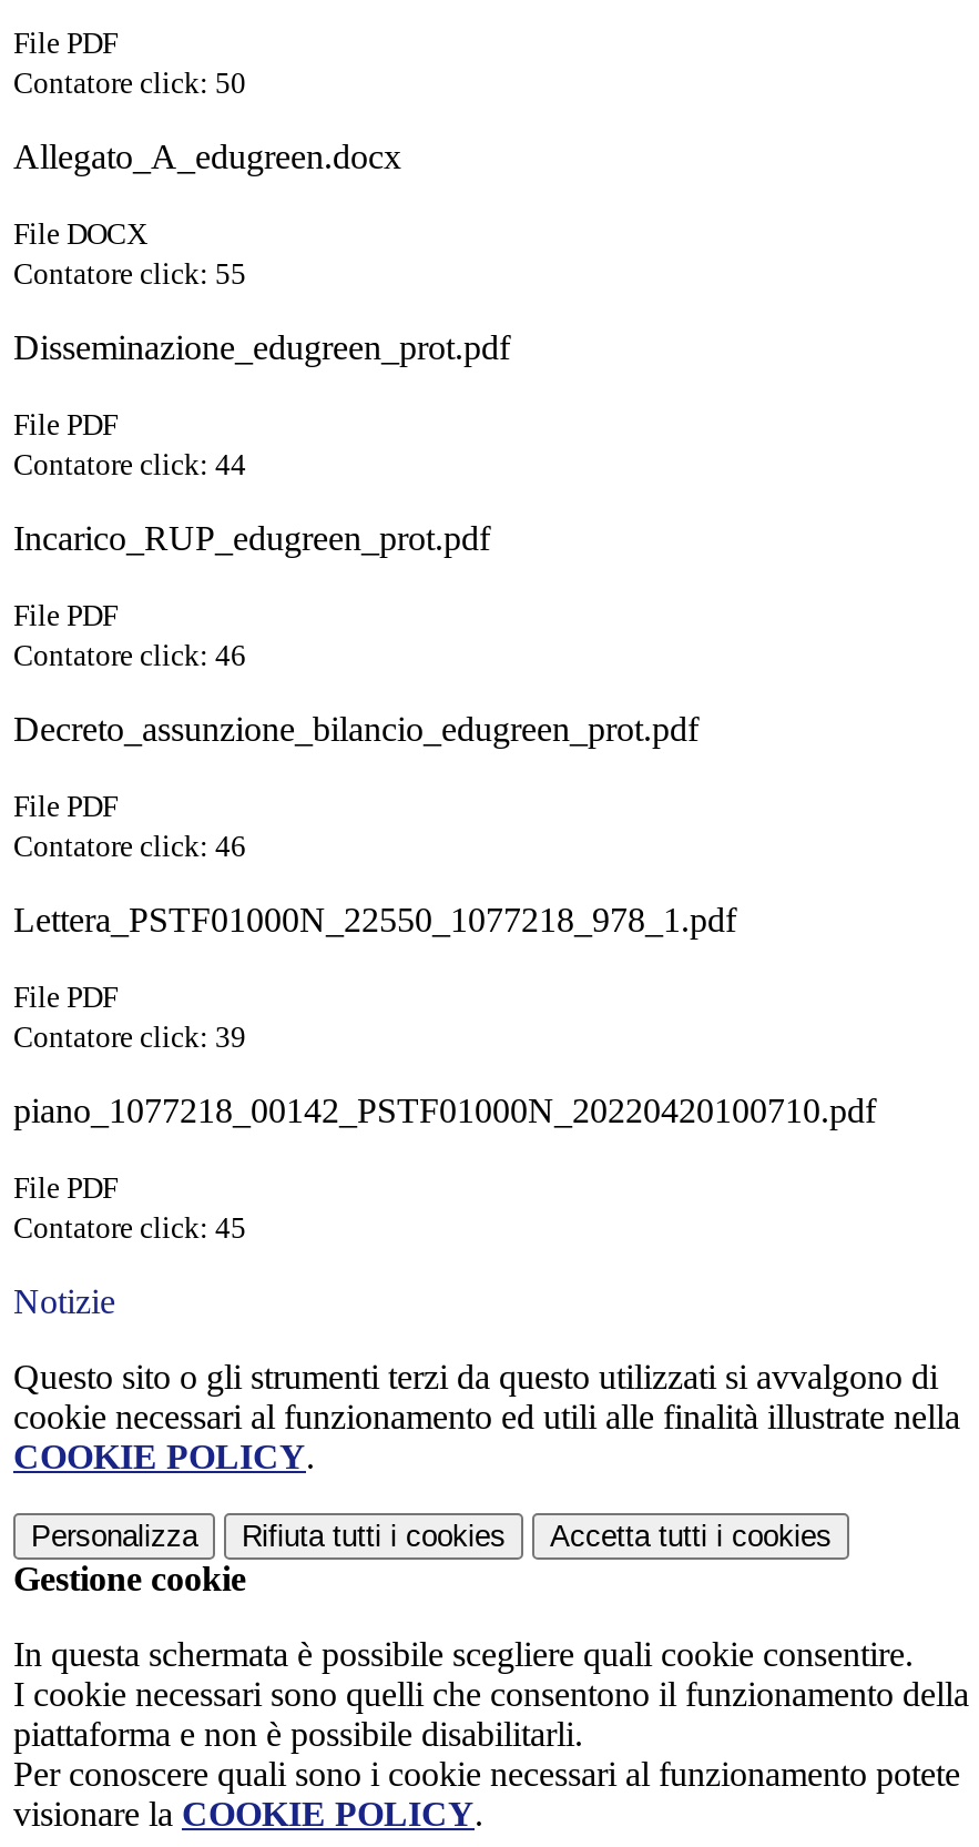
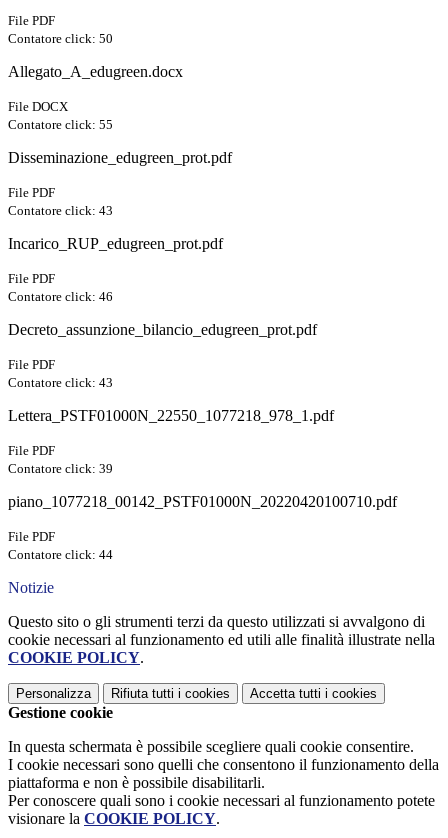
moved [13,448,246,482] -> [8,547,113,562]: Contatore click: 44
none -> [8,203,113,218] Contatore click: 43
[13,830,246,863] Contatore click: 46 -> [8,375,113,390] Contatore click: 43
[13,1212,246,1245] Contatore click: 45 -> none

